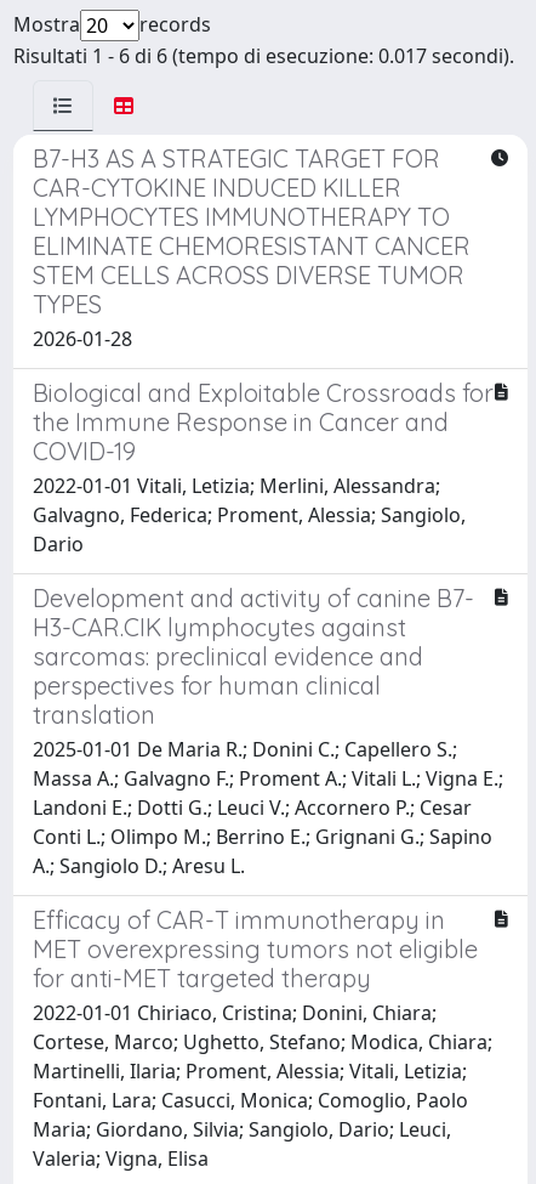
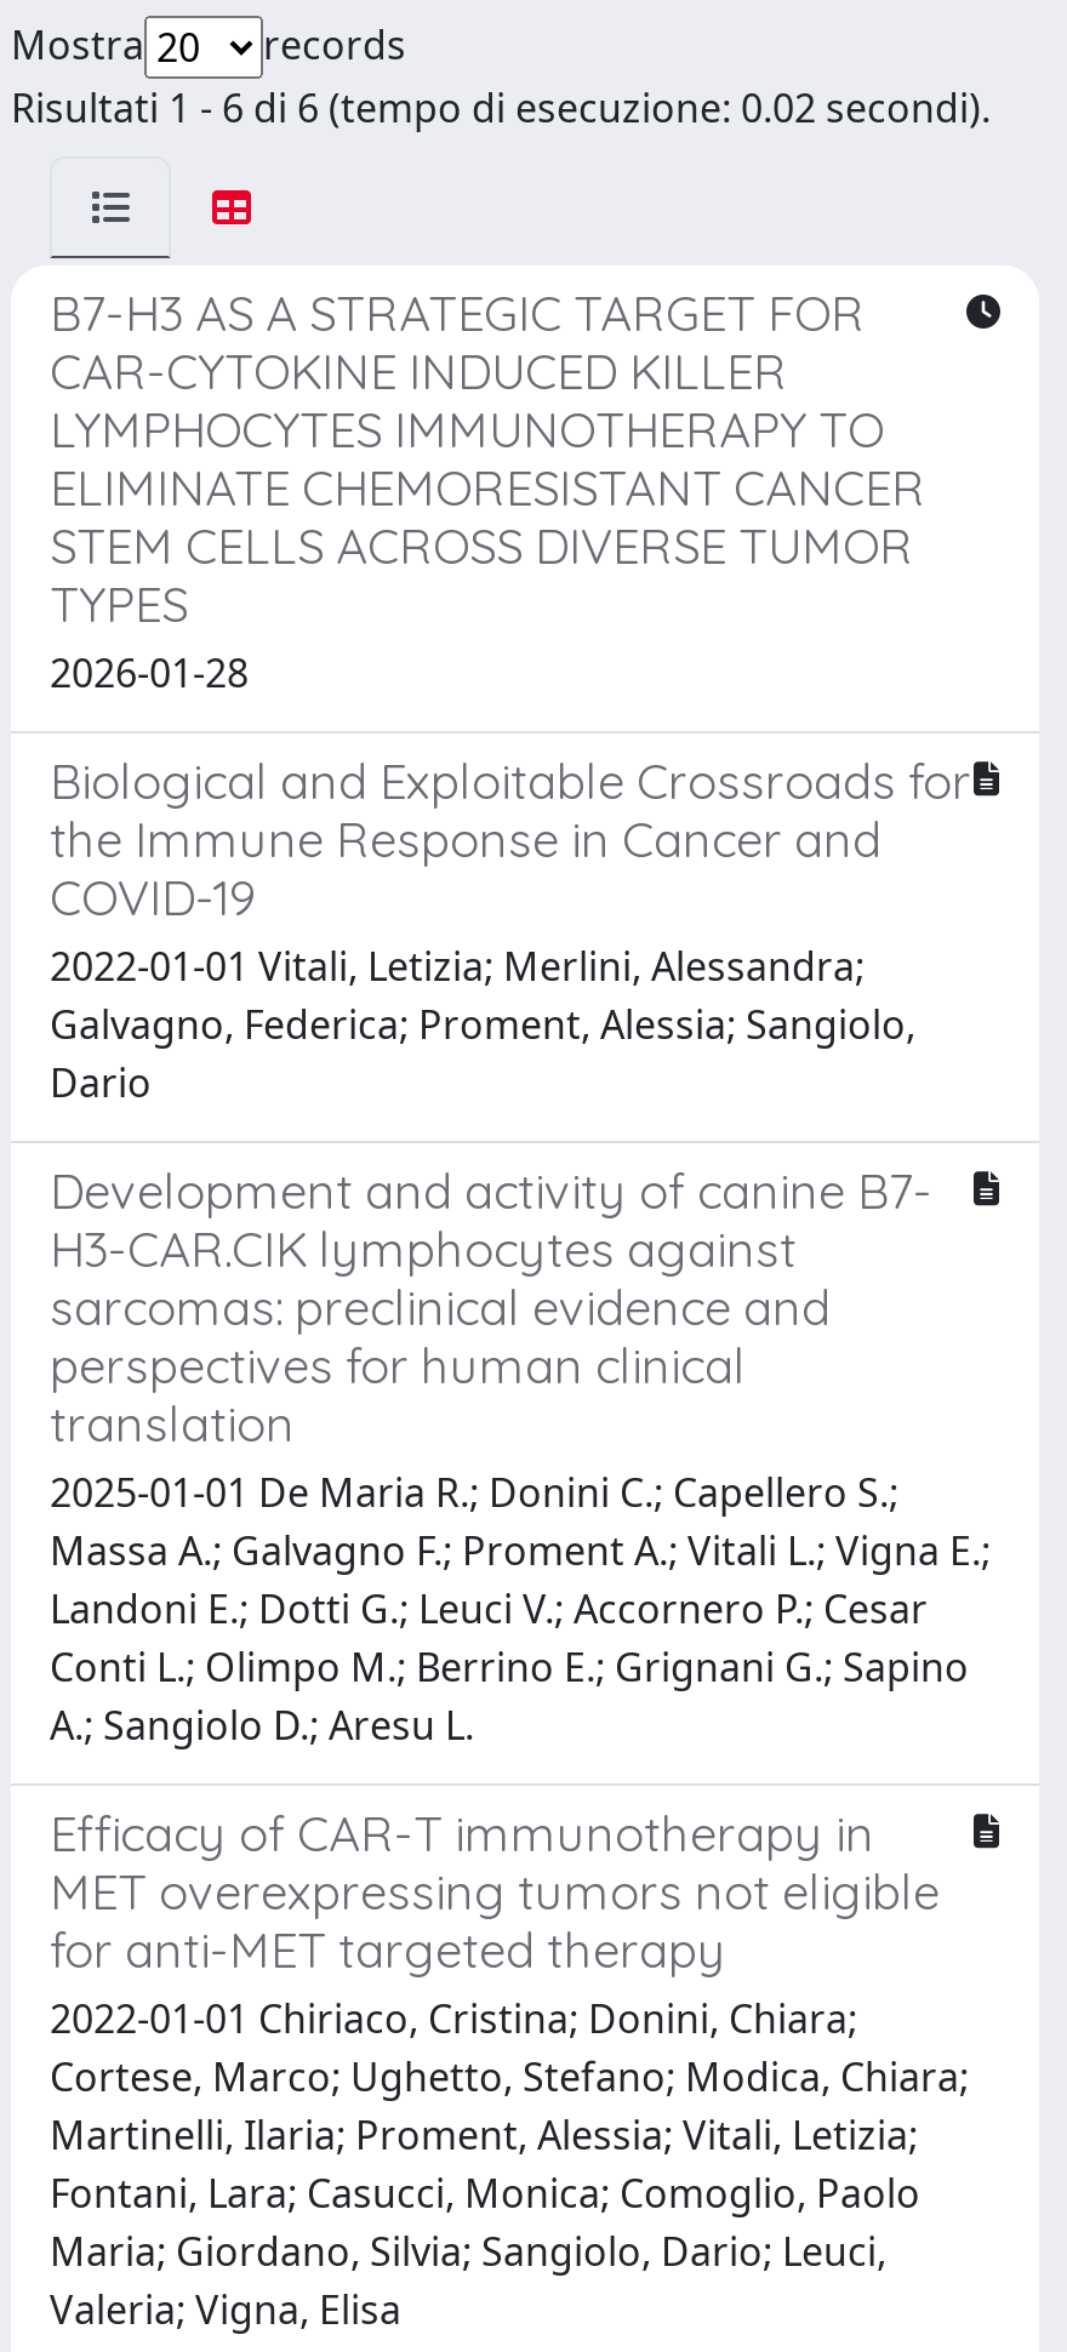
[13,42,514,69] Risultati 1 - 6 di 6 (tempo di esecuzione: 0.017 secondi). -> [11,81,991,134] Risultati 1 - 6 di 6 (tempo di esecuzione: 0.02 secondi).

